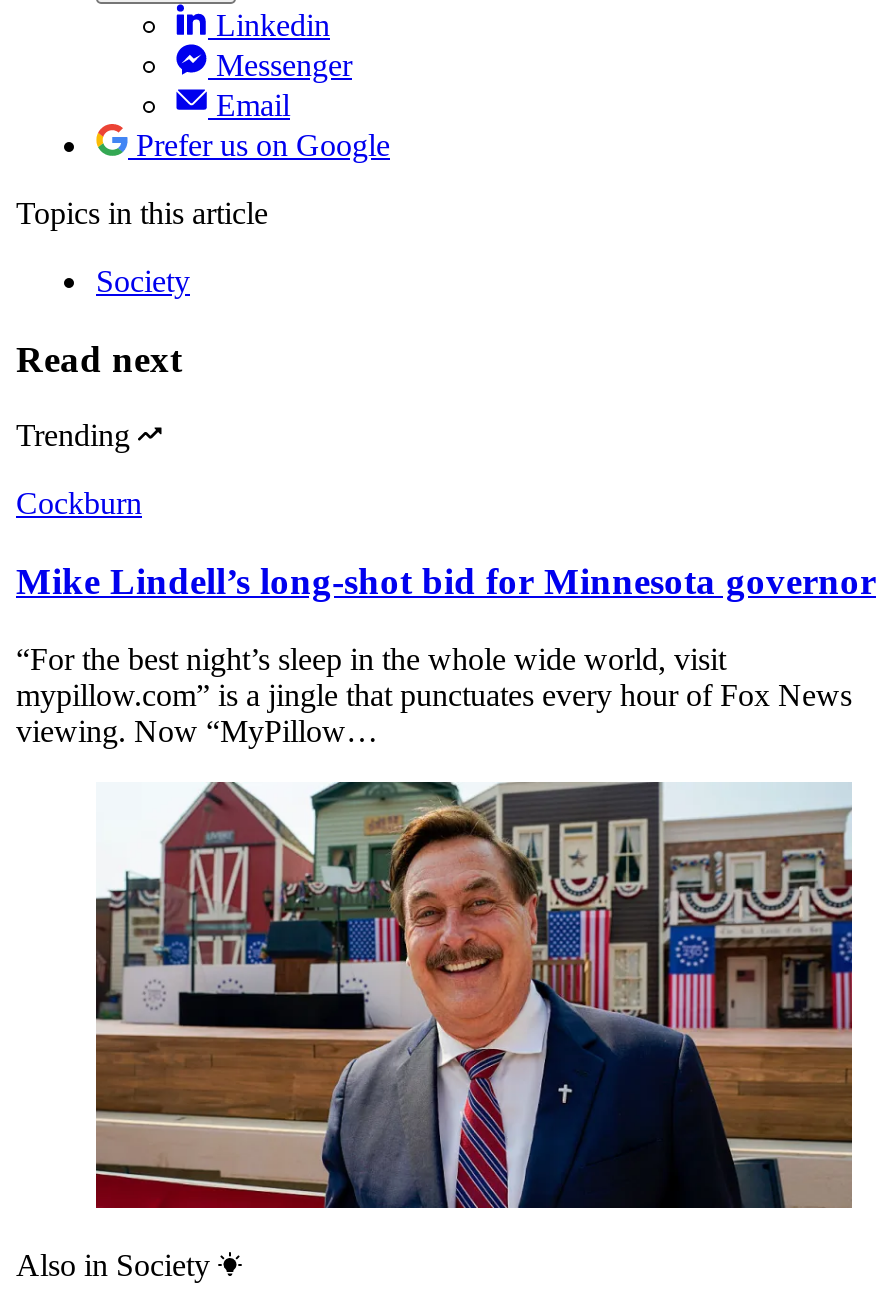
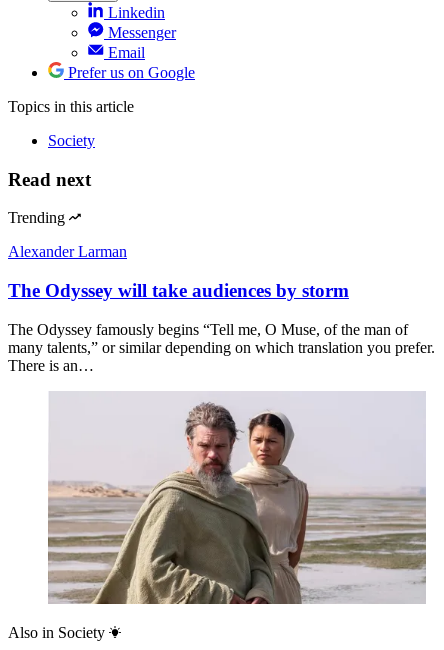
[16,487,142,521] Cockburn -> [8,243,127,260] Alexander Larman
[16,560,876,602] Mike Lindell’s long-shot bid for Minnesota governor -> [8,280,349,301] The Odyssey will take audiences by storm
[16,642,852,748] “For the best night’s sleep in the whole wide world, visit | mypillow.com” is a jingle that punctuates every hour of Fox News | viewing. Now “MyPillow… -> [8,321,435,374] The Odyssey famously begins “Tell me, O Muse, of the man of | many talents,” or similar depending on which translation you prefer. | There is an…
[94,780,854,1210] [image] -> [48,391,427,605] [image]

